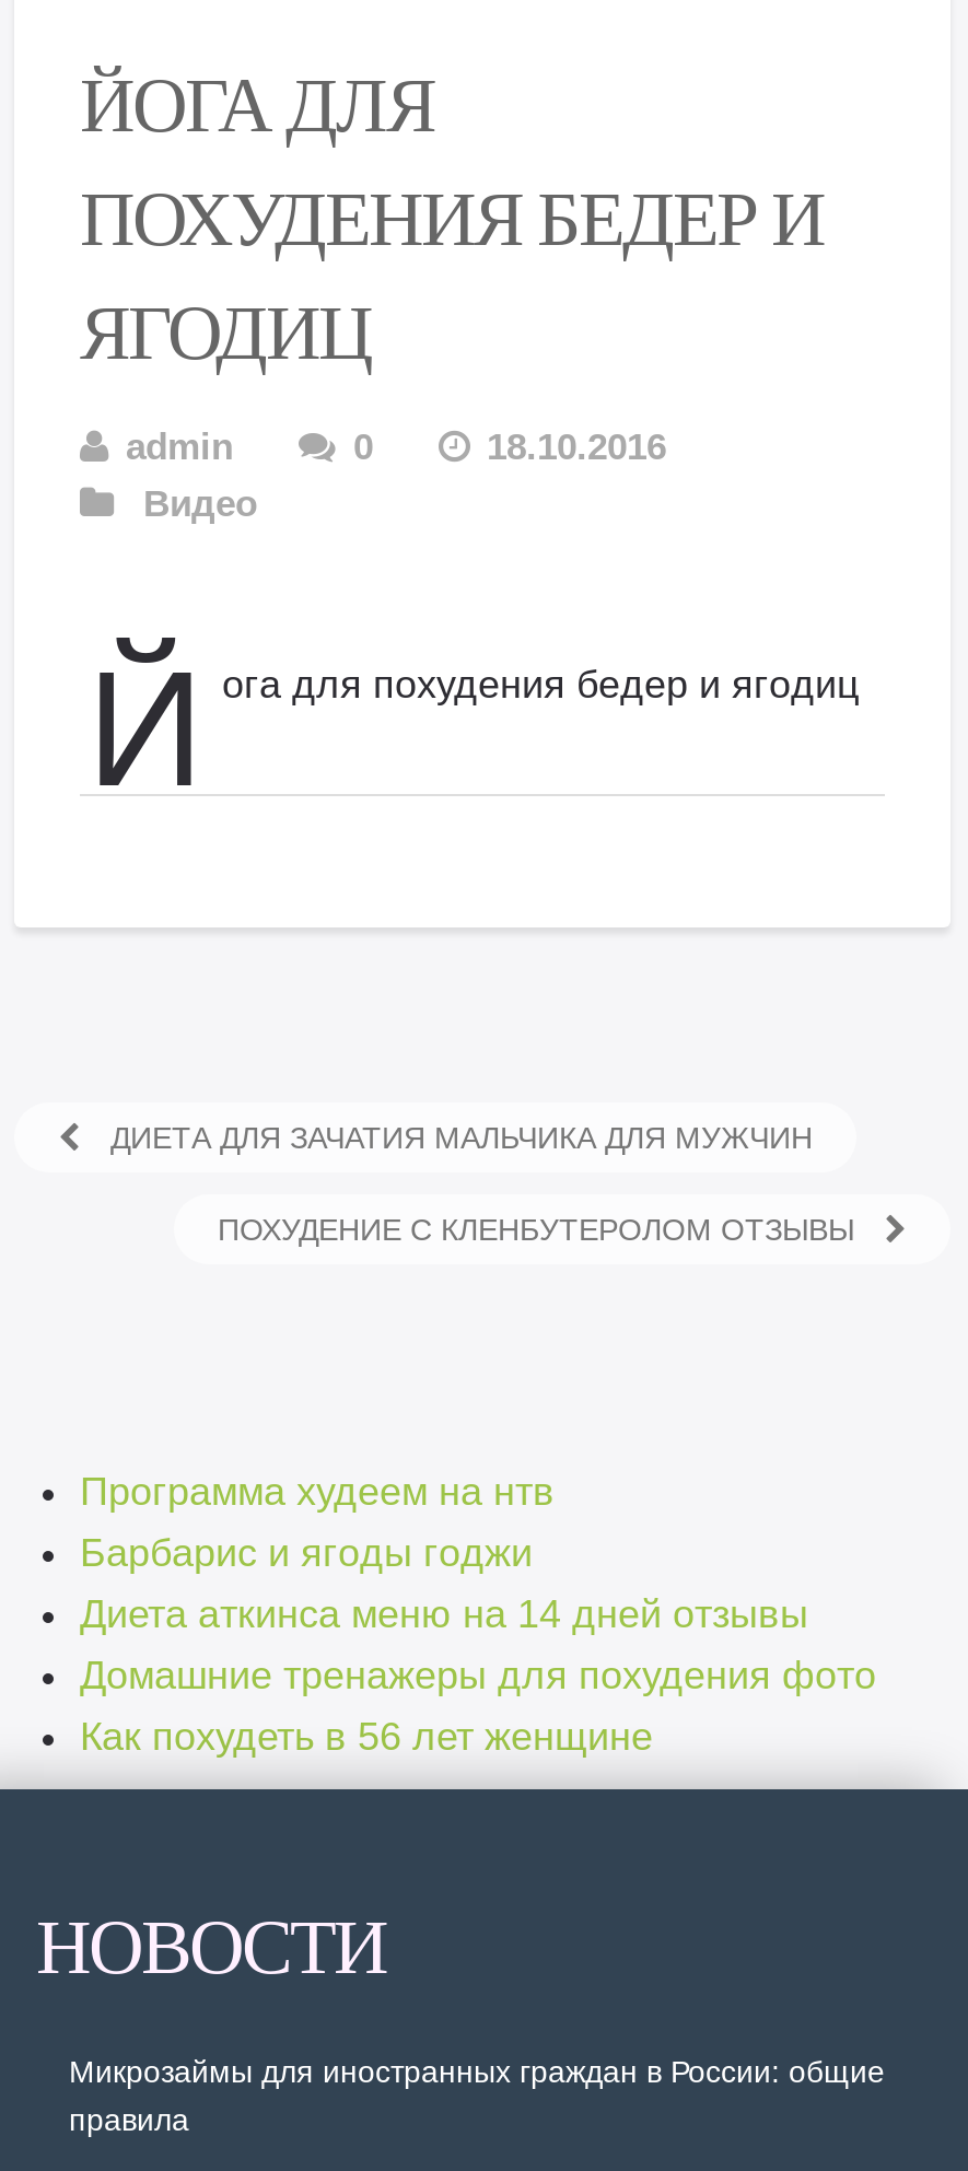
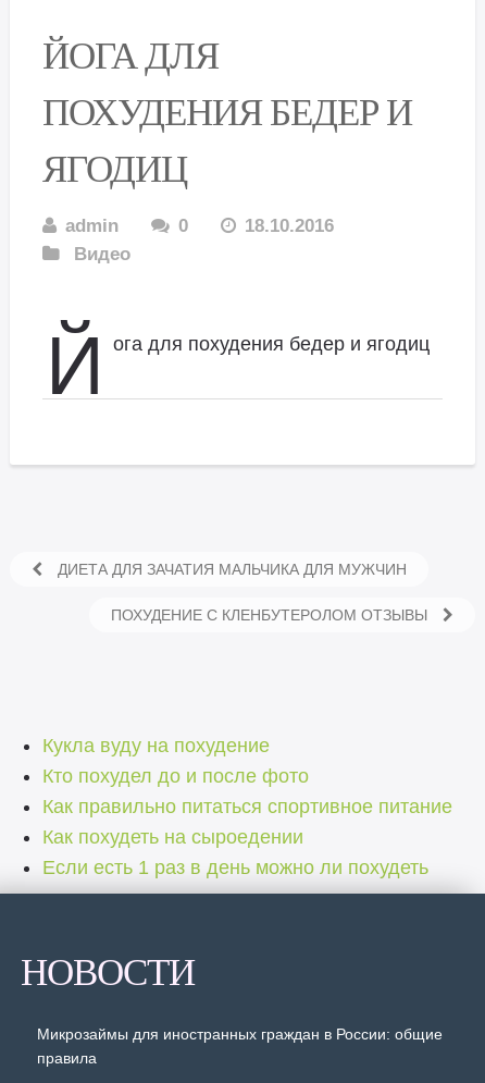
[80,1470,876,1759] Программа худеем на нтв | Барбарис и ягоды годжи | Диета аткинса меню на 14 дней отзывы | Домашние тренажеры для похудения фото | Как похудеть в 56 лет женщине -> [42,735,452,878] Кукла вуду на похудение | Кто похудел до и после фото | Как правильно питаться спортивное питание | Как похудеть на сыроедении | Если есть 1 раз в день можно ли похудеть

